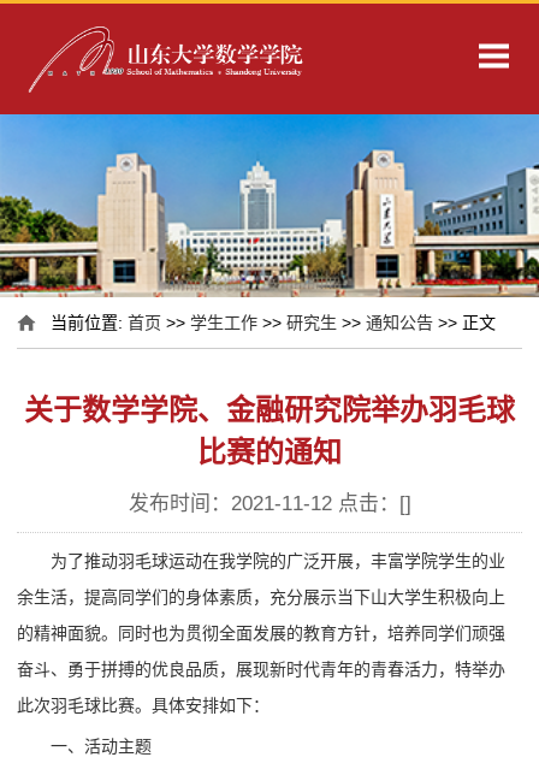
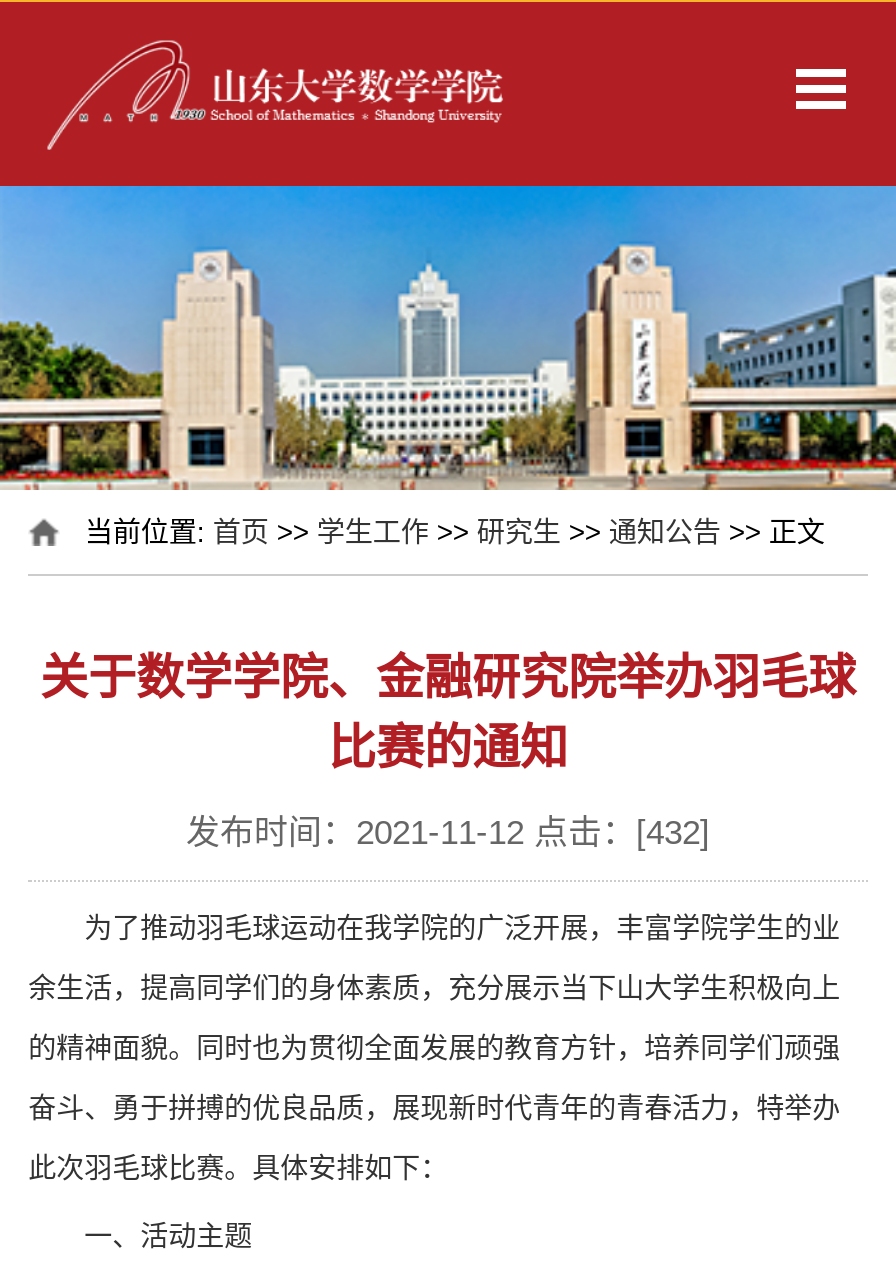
[128,492,411,515] 发布时间：2021-11-12 点击：[] -> [186,814,710,852] 发布时间：2021-11-12 点击：[432]

